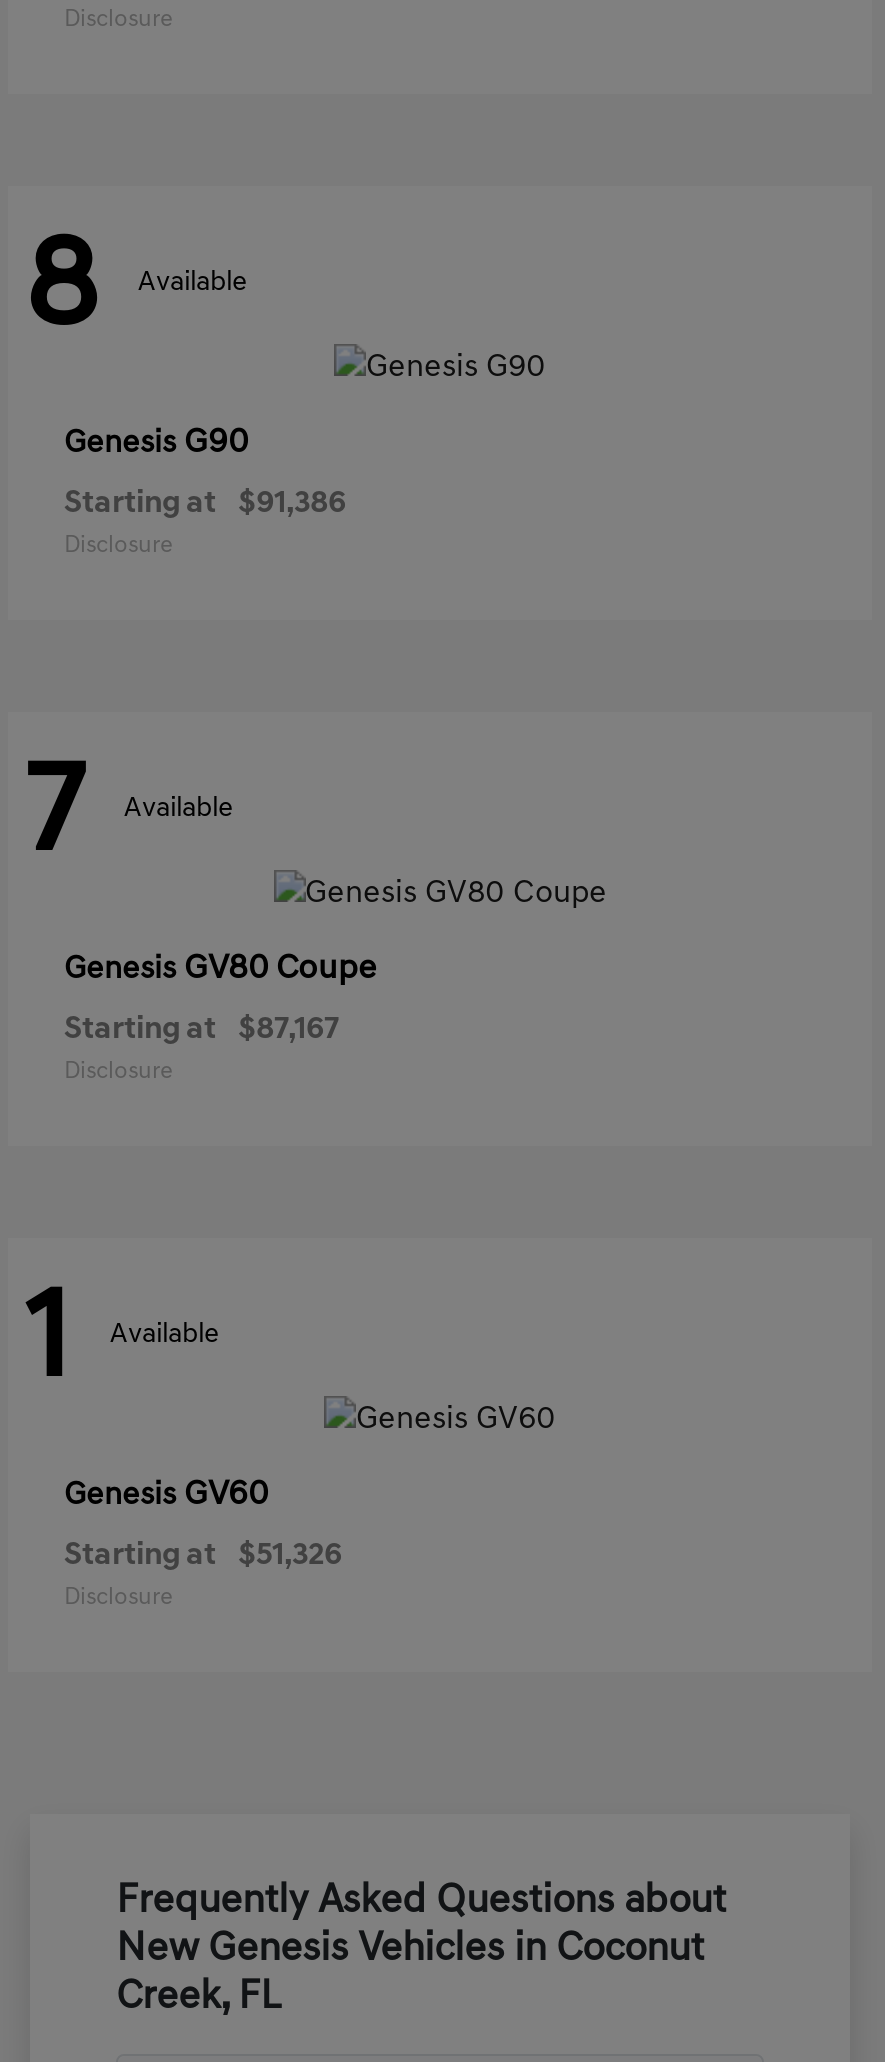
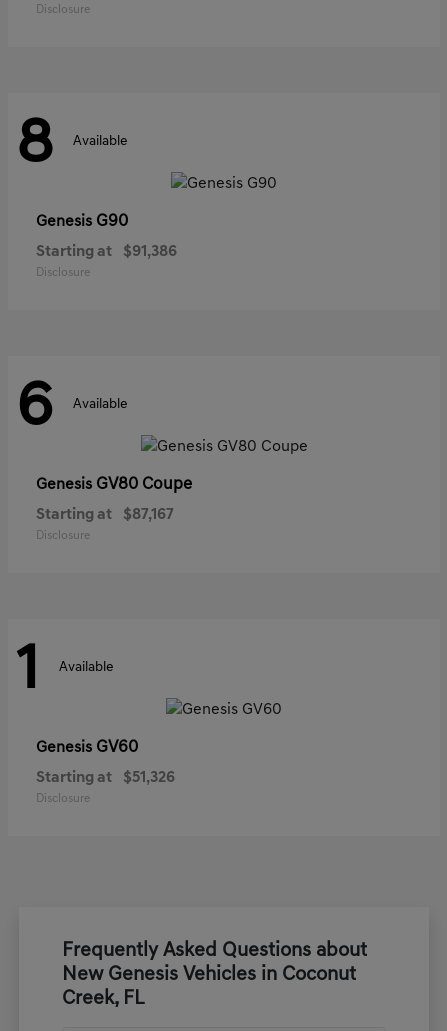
[24,754,234,882] 7 Available -> [16,377,128,441] 6 Available

